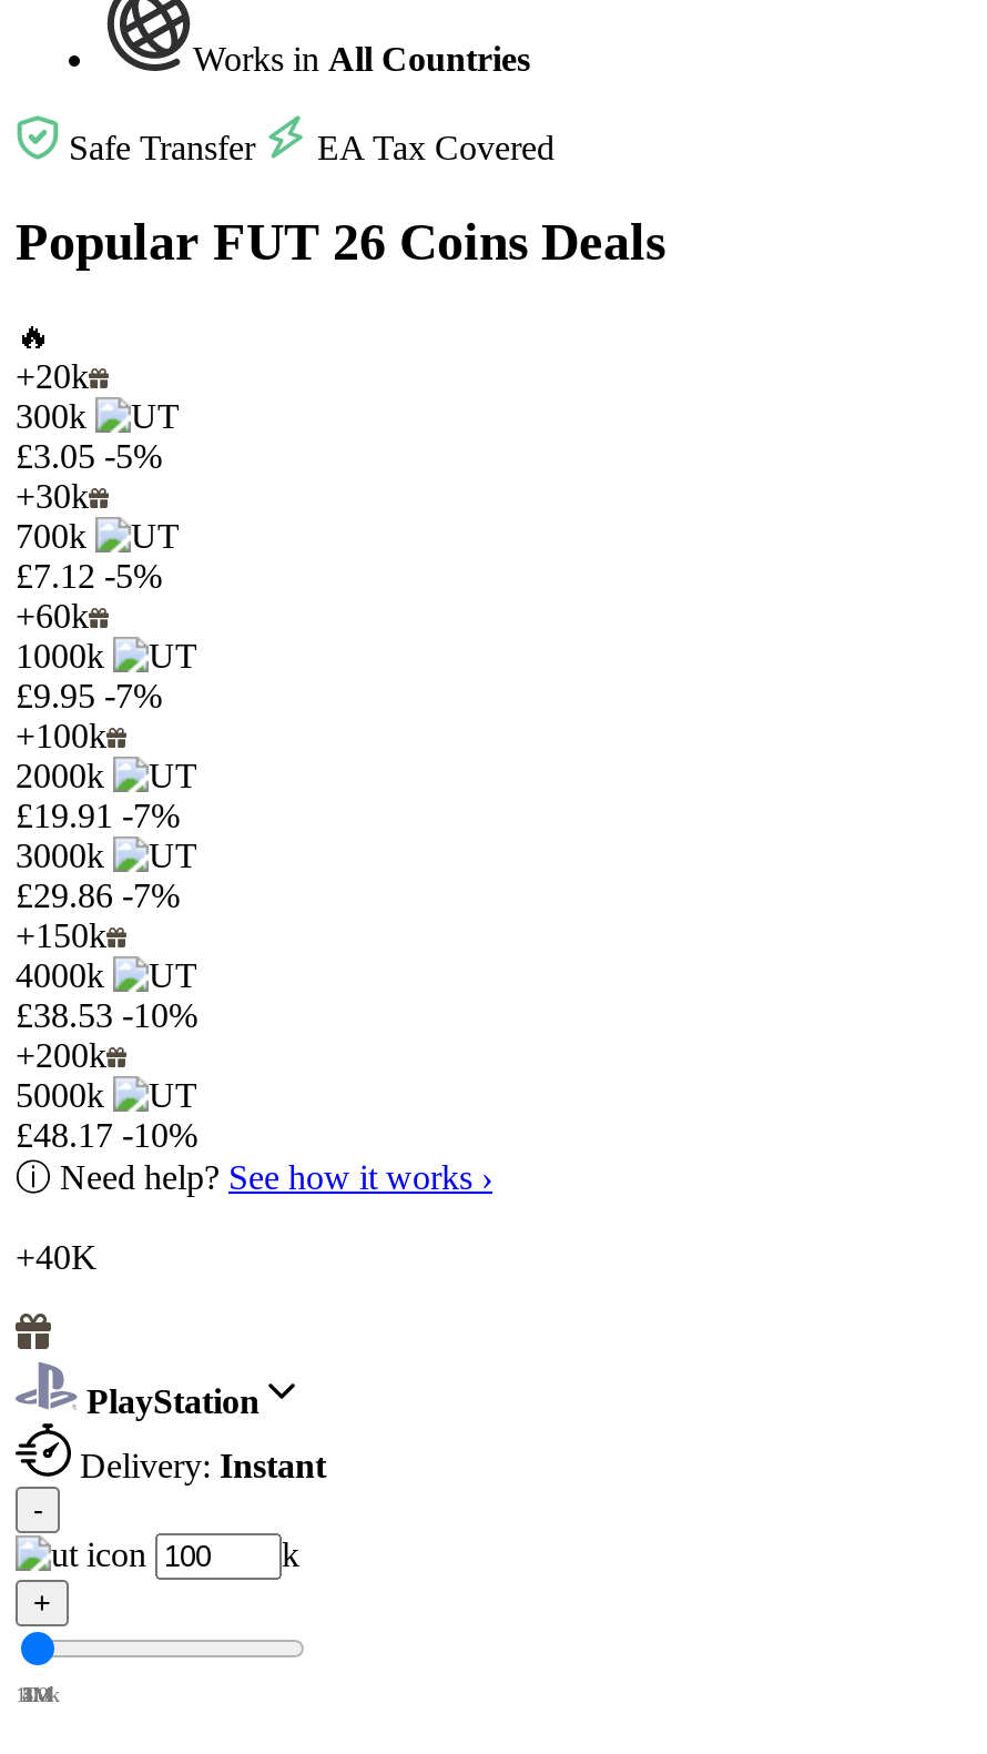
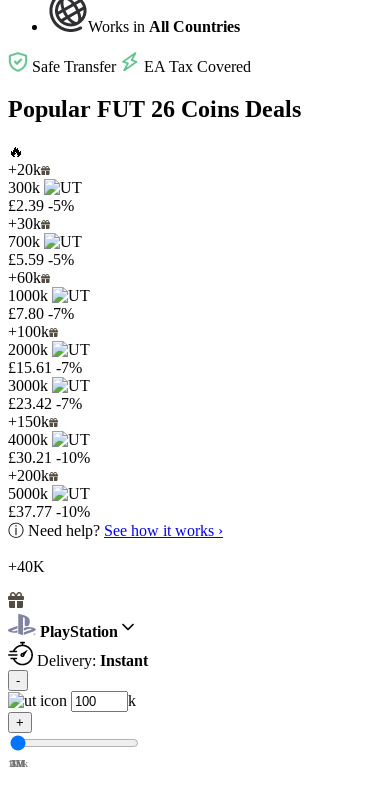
[16,436,162,474] £3.05 -5% -> [8,196,74,213] £2.39 -5%
[16,556,162,594] £7.12 -5% -> [8,250,74,267] £5.59 -5%
[16,676,162,713] £9.95 -7% -> [8,304,74,321] £7.80 -7%
[16,795,180,833] £19.91 -7% -> [8,358,82,375] £15.61 -7%
[16,875,180,913] £29.86 -7% -> [8,394,82,411] £23.42 -7%
[16,995,197,1033] £38.53 -10% -> [8,448,90,465] £30.21 -10%
[16,1115,197,1153] £48.17 -10% -> [8,502,90,519] £37.77 -10%

